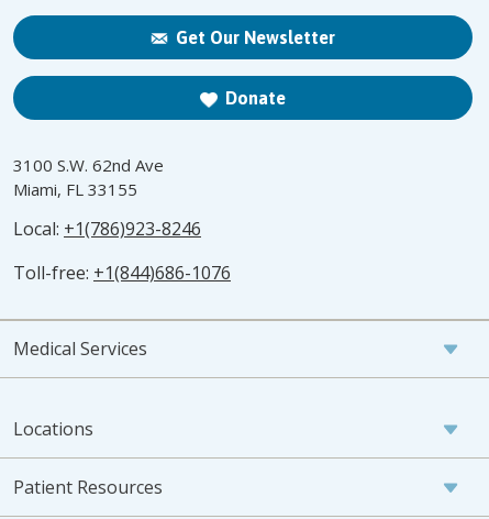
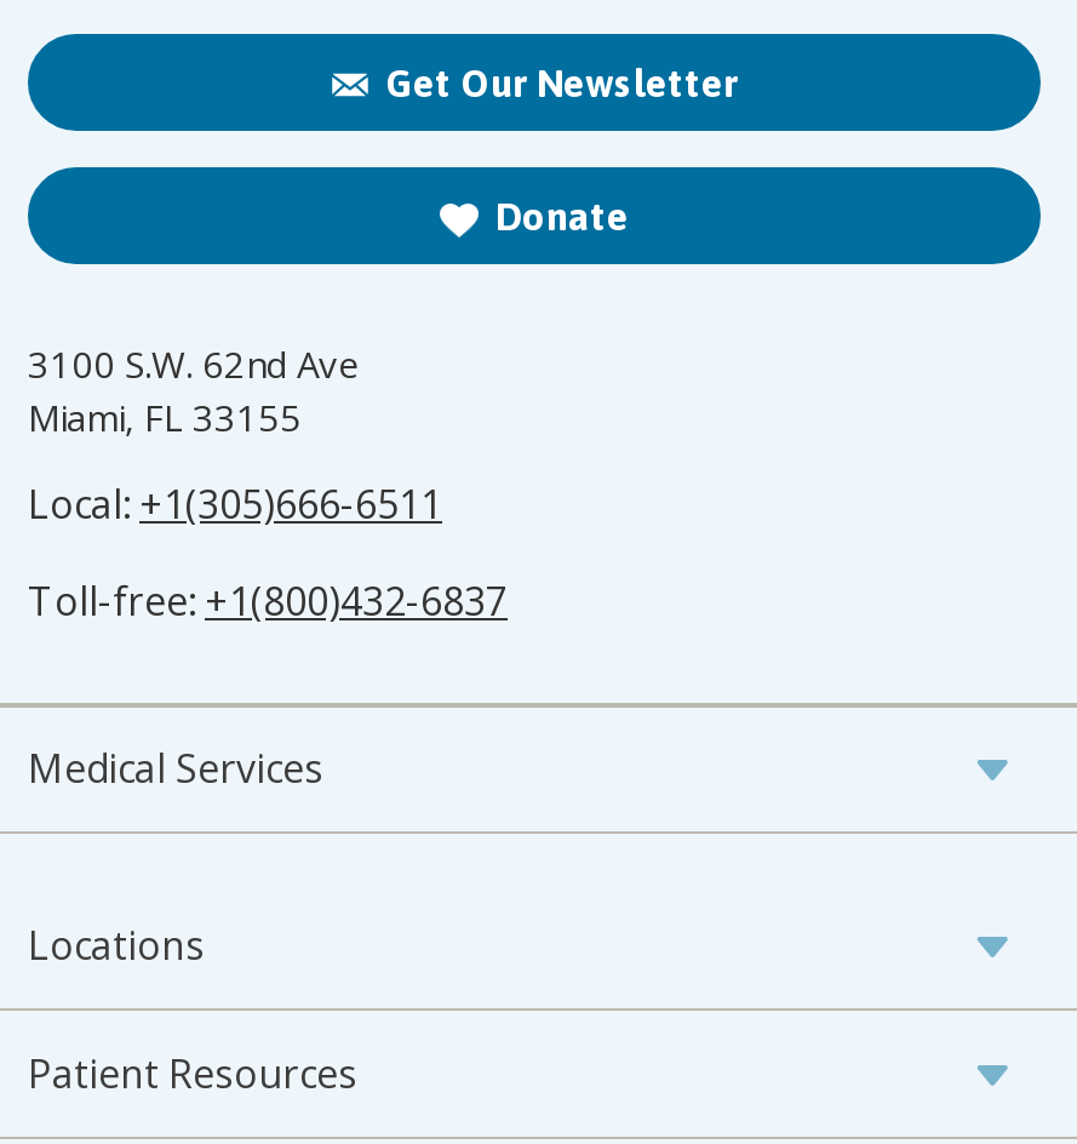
[13,217,201,241] Local: +1(786)923-8246 -> [28,478,442,532] Local: +1(305)666-6511
[13,261,231,285] Toll-free: +1(844)686-1076 -> [28,575,508,629] Toll-free: +1(800)432-6837

